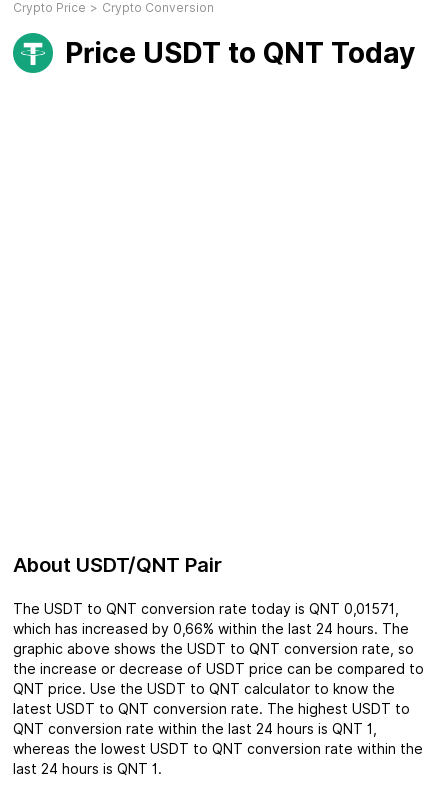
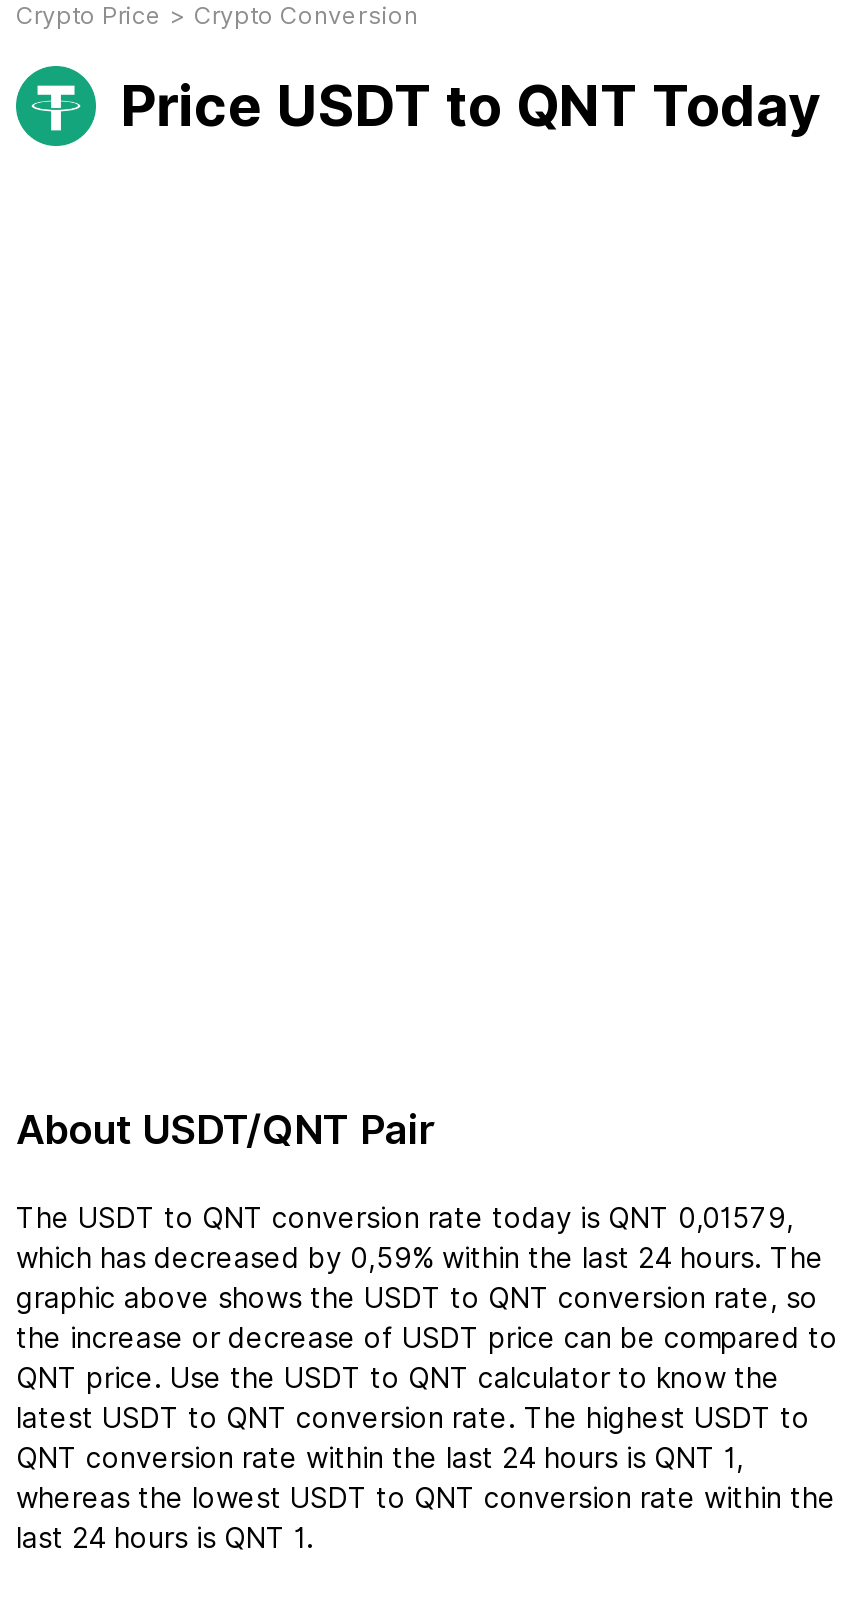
[13,601,399,617] The USDT to QNT conversion rate today is QNT 0,01571, -> [16,1202,794,1234] The USDT to QNT conversion rate today is QNT 0,01579,
[13,621,409,637] which has increased by 0,66% within the last 24 hours. The -> [16,1242,824,1274] which has decreased by 0,59% within the last 24 hours. The

